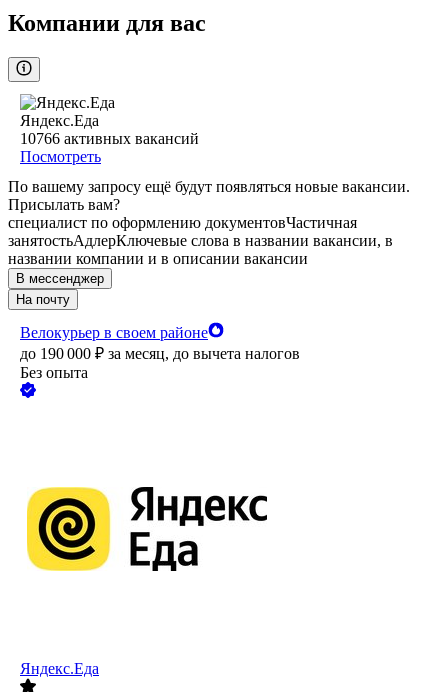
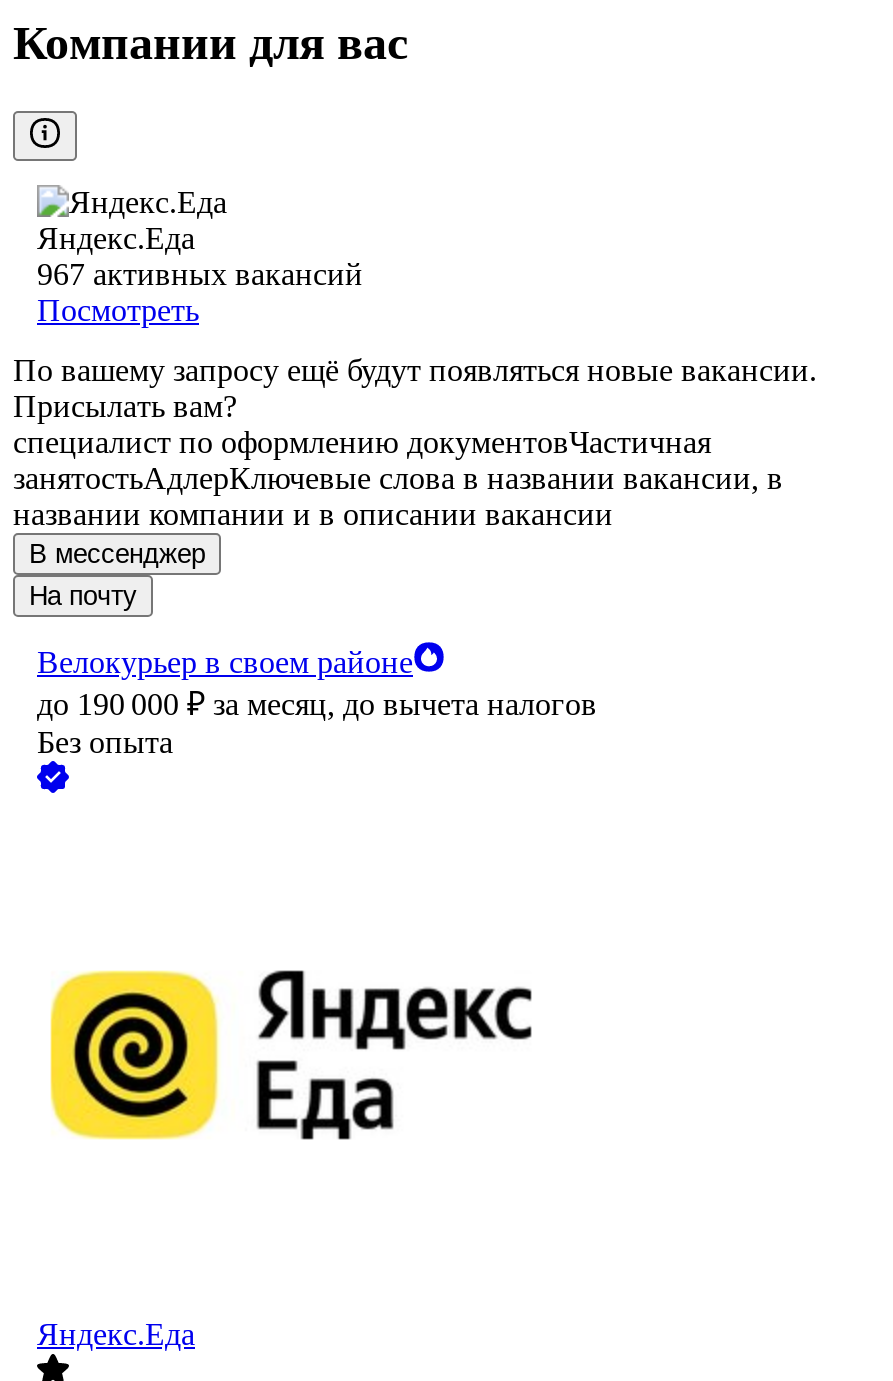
[20,130,199,147] 10766 активных вакансий -> [37,258,363,292] 967 активных вакансий

